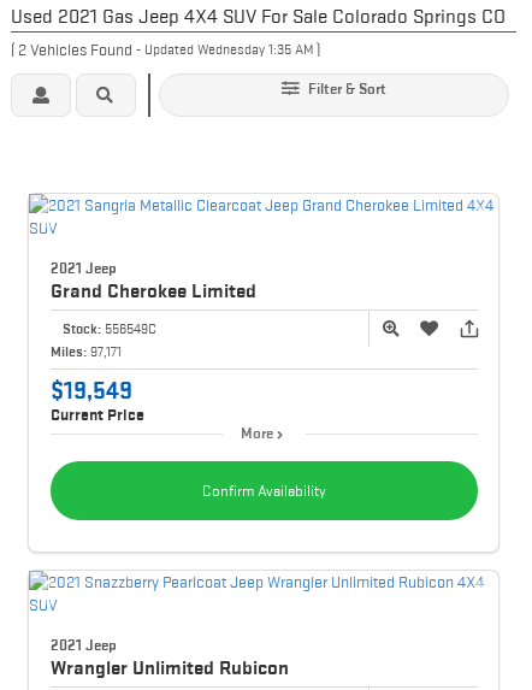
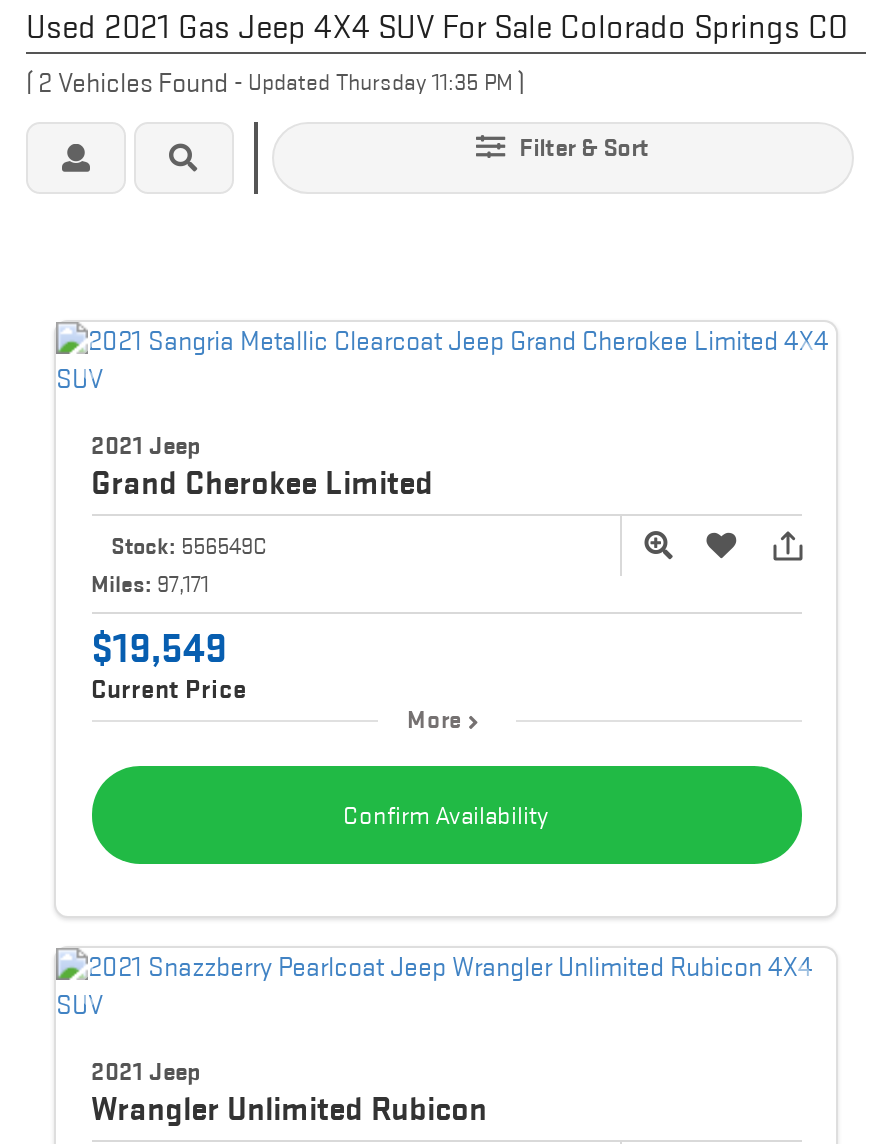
[11,39,320,59] (2 Vehicles Found - Updated Wednesday 1:35 AM) -> [26,65,524,97] (2 Vehicles Found - Updated Thursday 11:35 PM)

